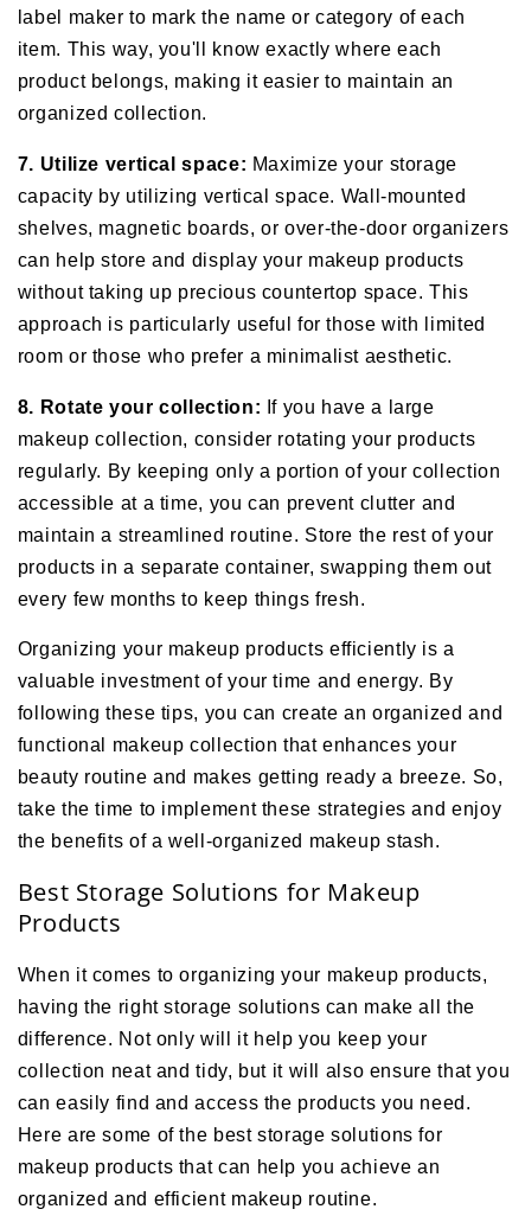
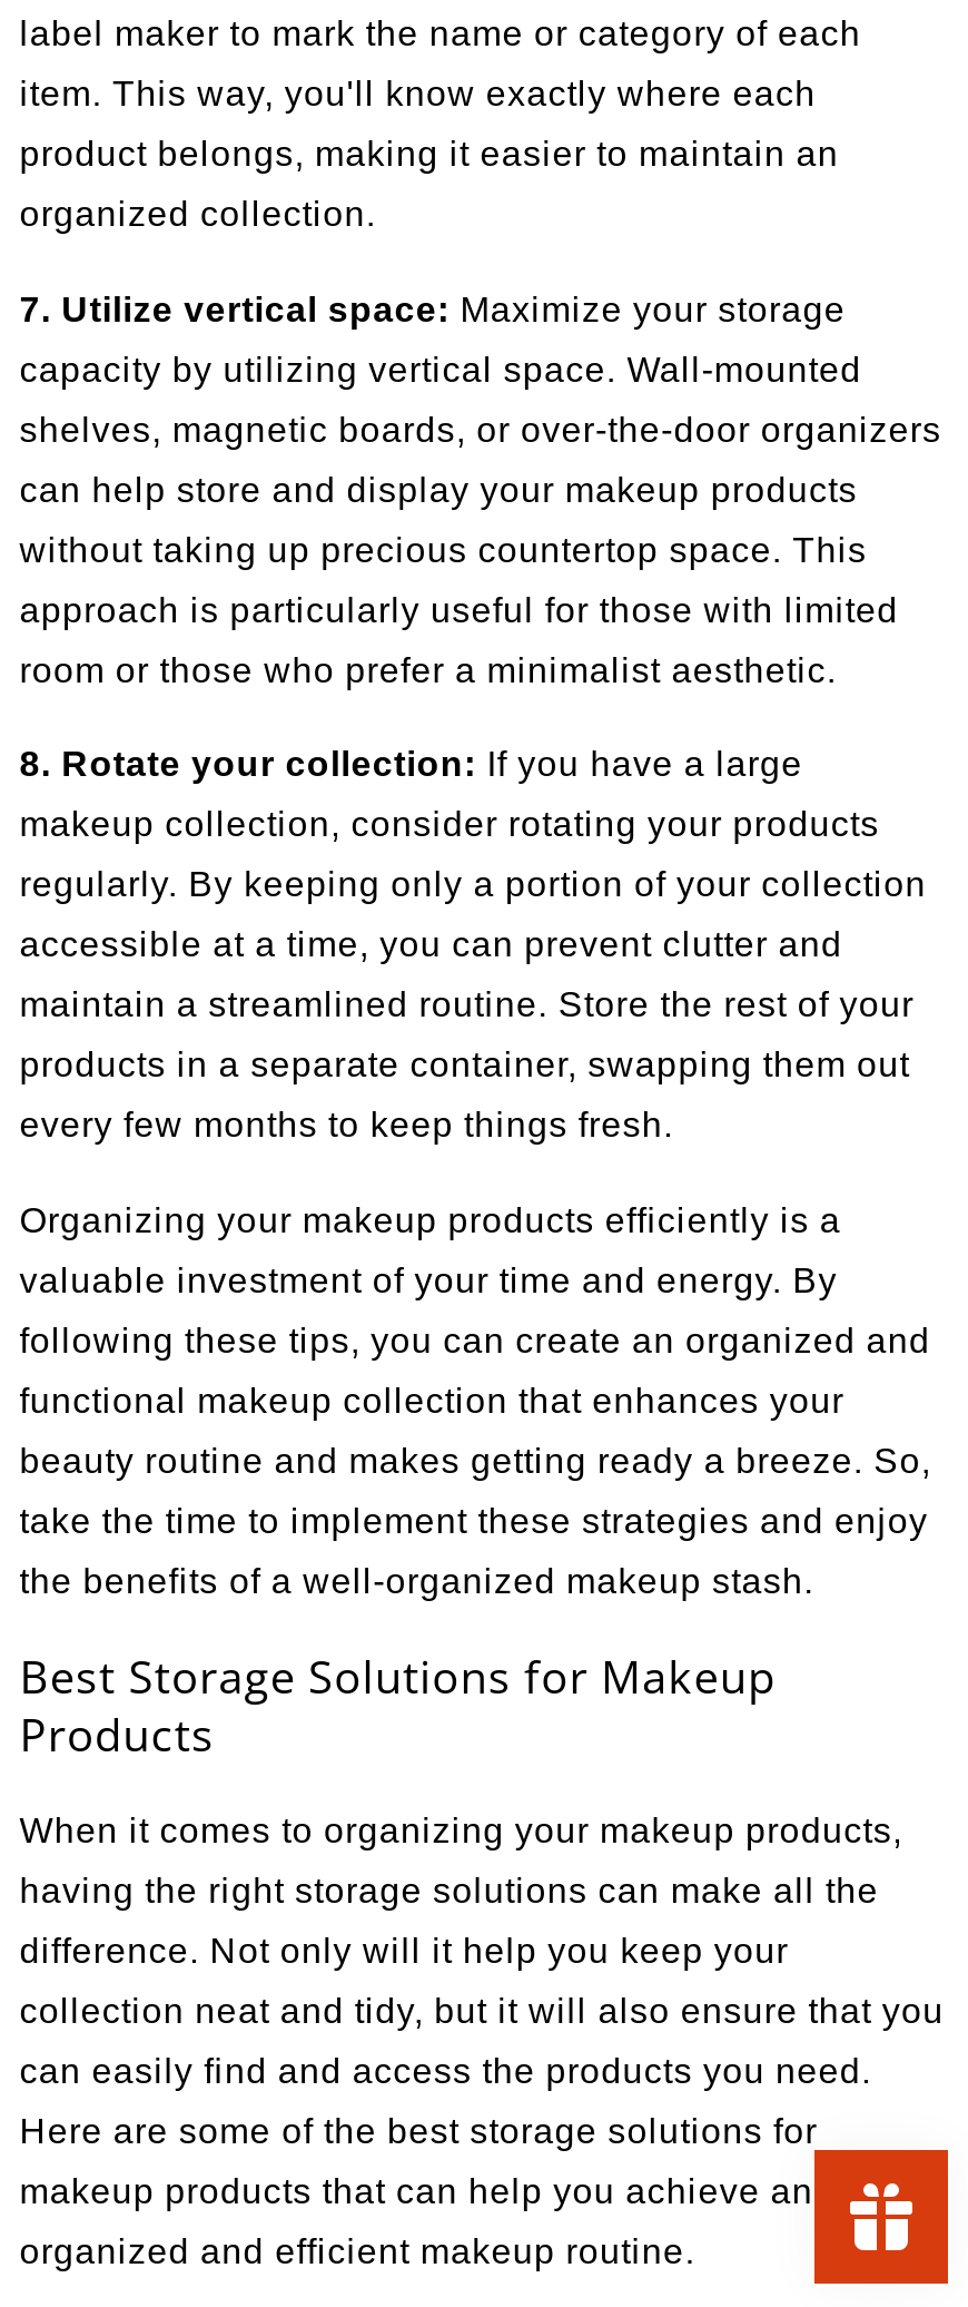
none -> [812,2147,950,2287] [image]

